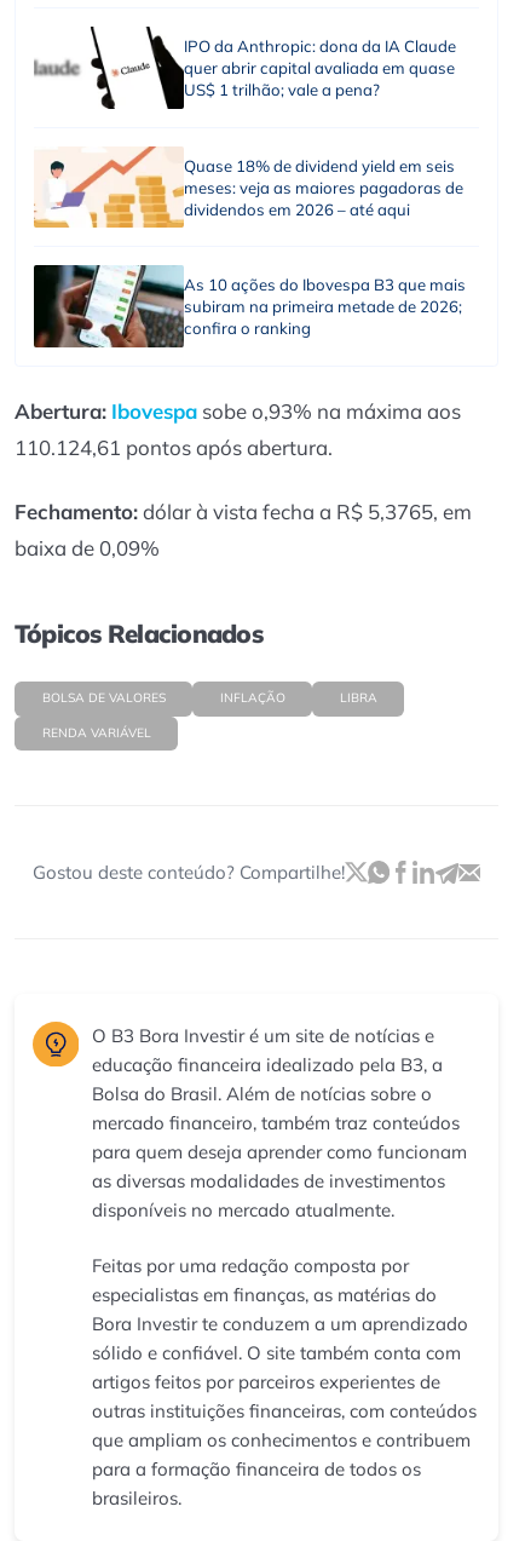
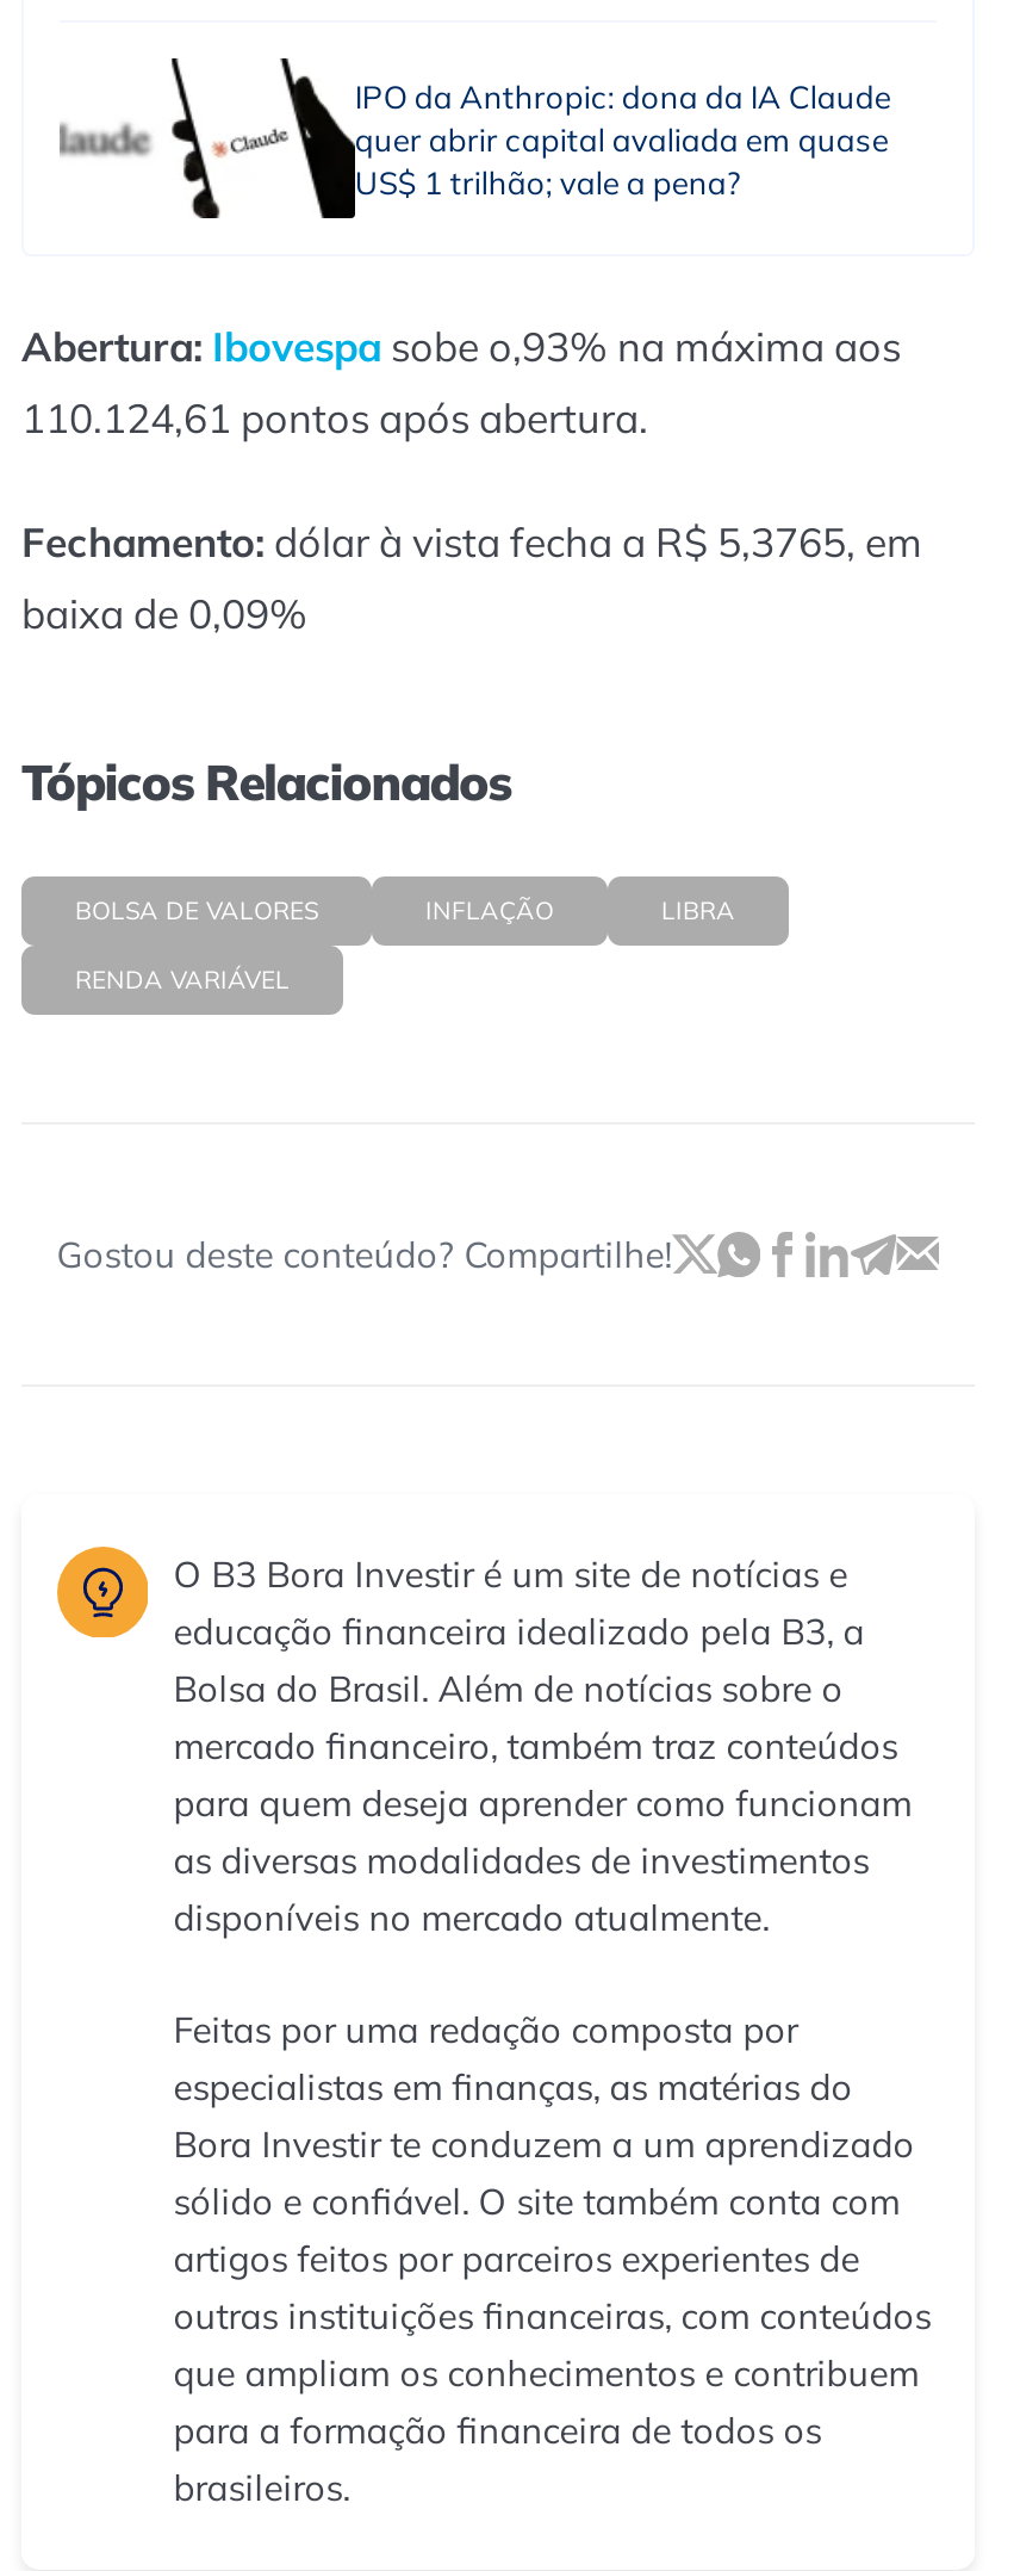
[33,145,463,229] [image] | Quase 18% de dividend yield em seis | meses: veja as maiores pagadoras de | dividendos em 2026 – até aqui -> none
[33,264,465,349] [image] | As 10 ações do Ibovespa B3 que mais | subiram na primeira metade de 2026; | confira o ranking -> none

